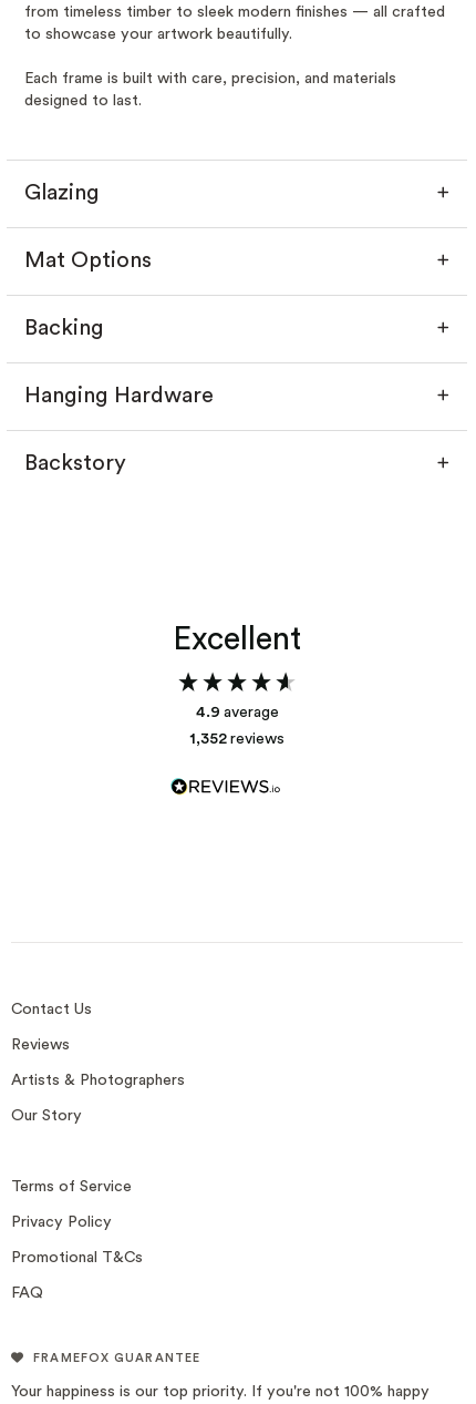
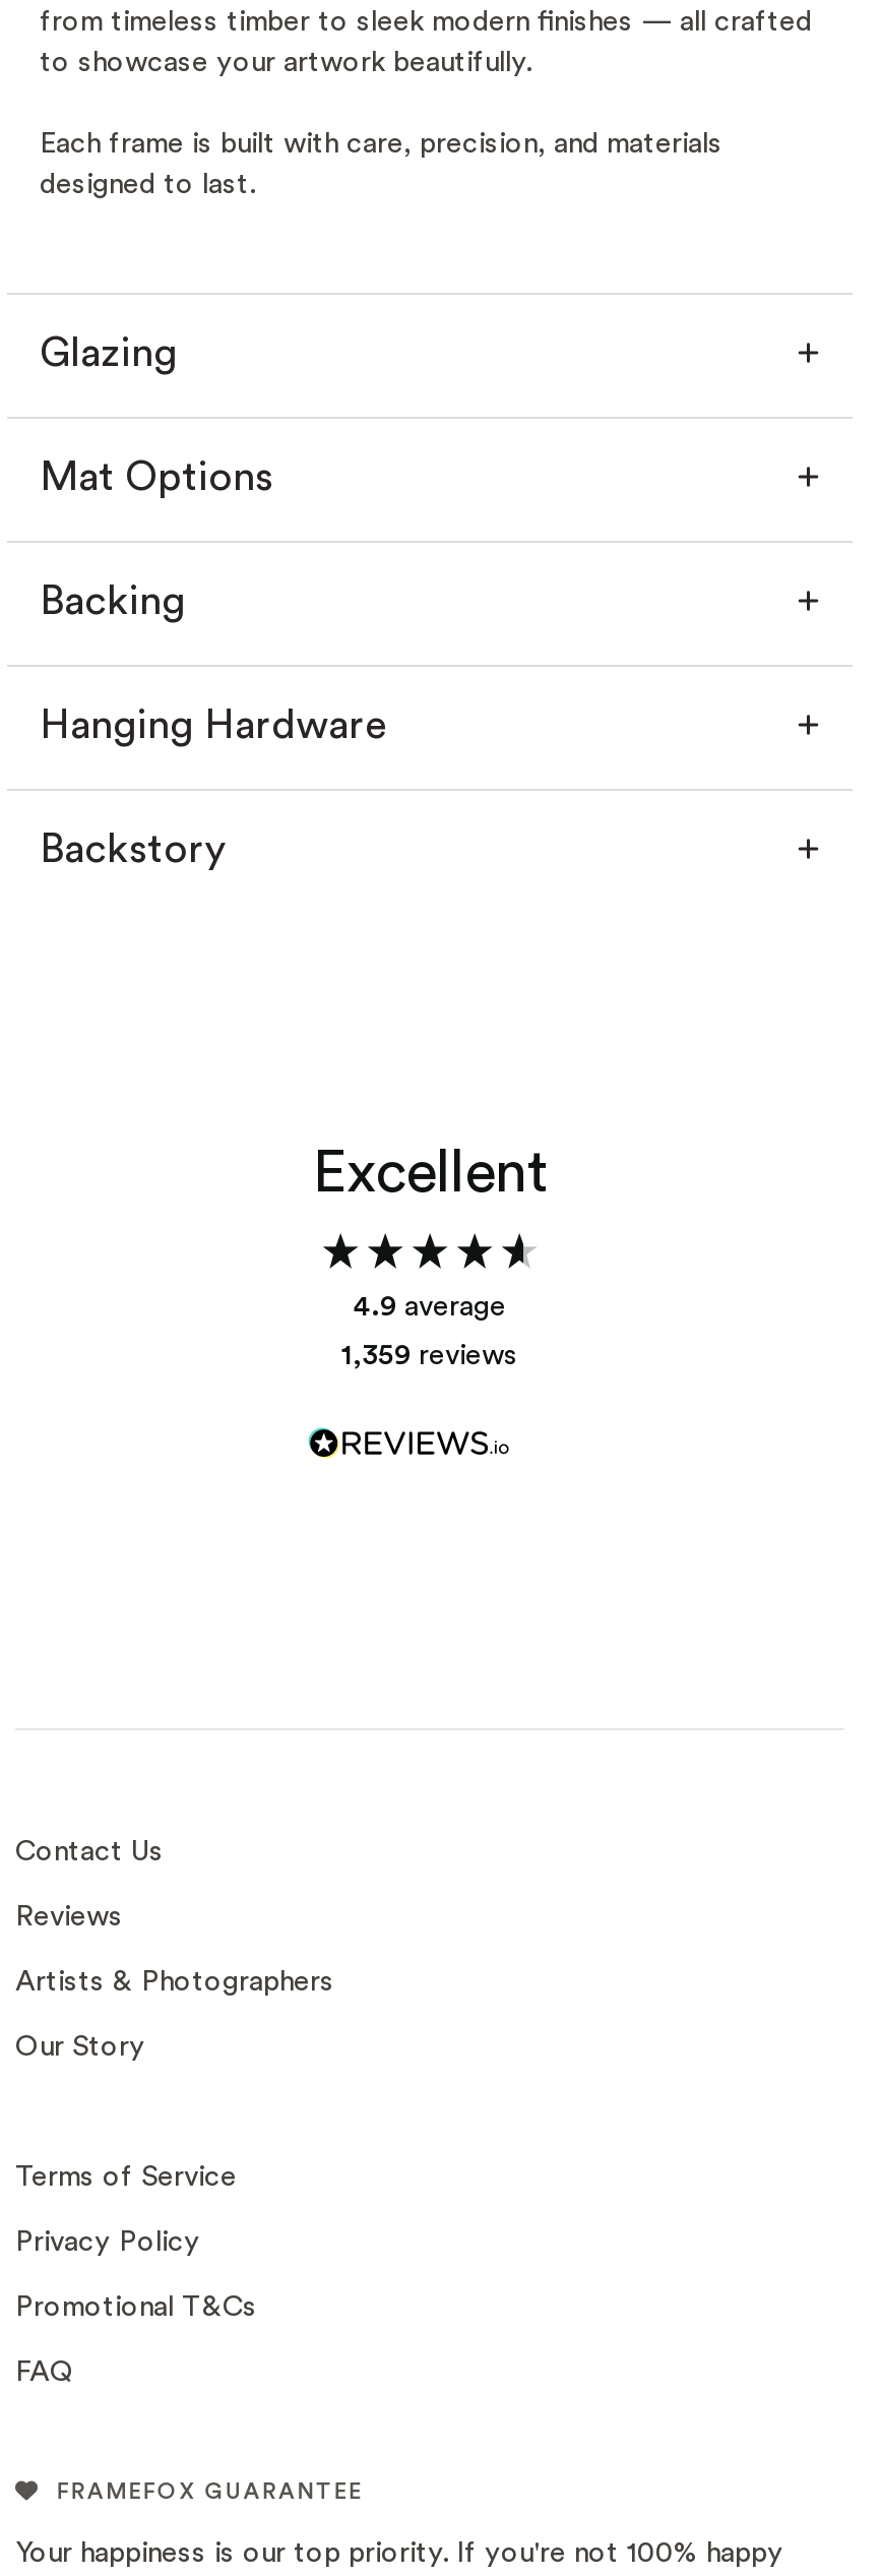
[189,732,284,748] 1,352 reviews -> [341,1342,518,1373] 1,359 reviews

